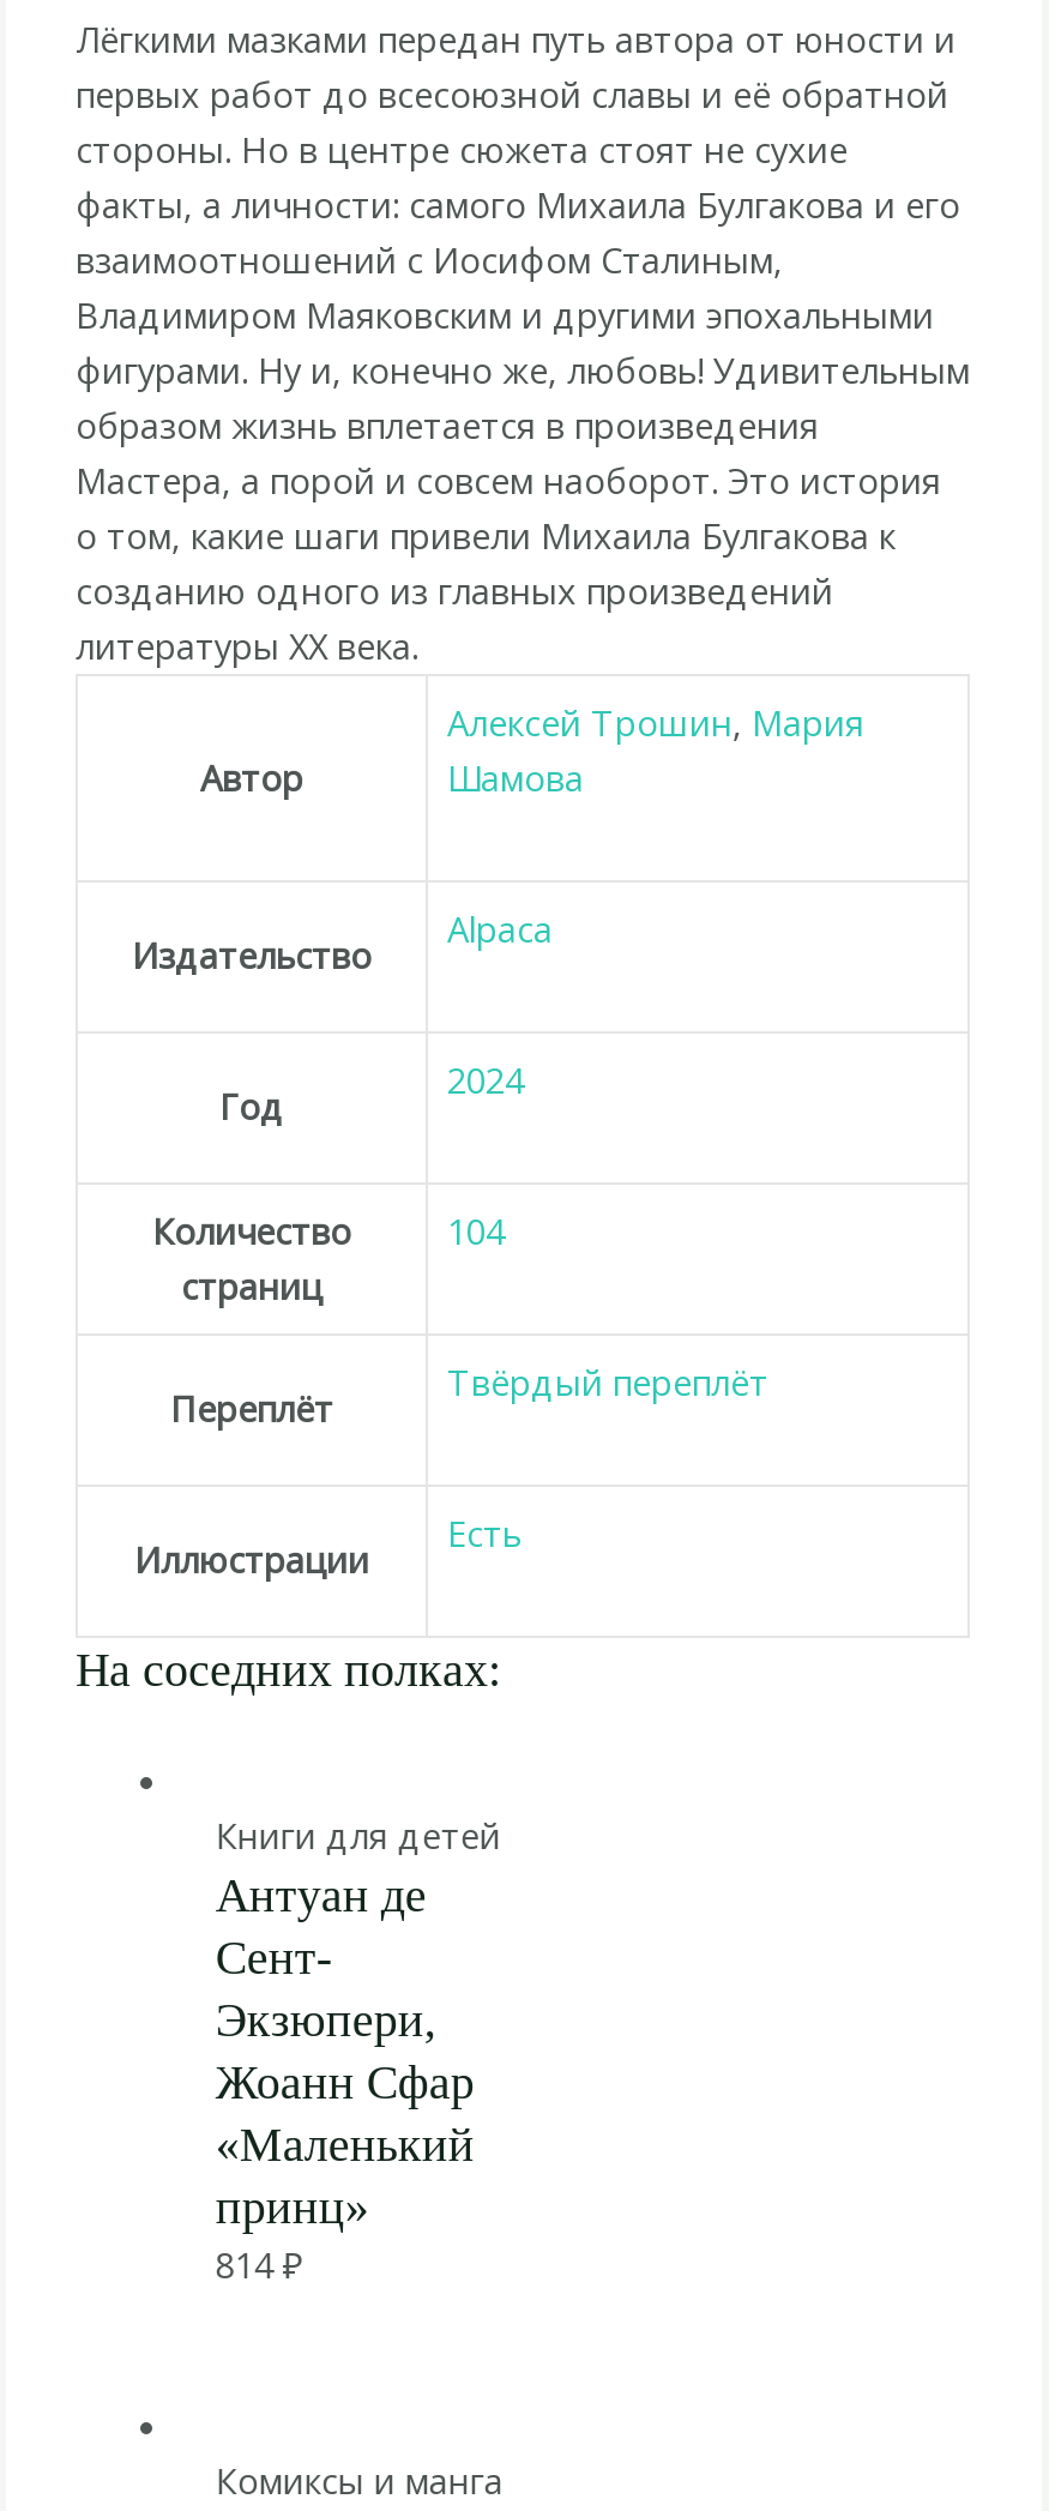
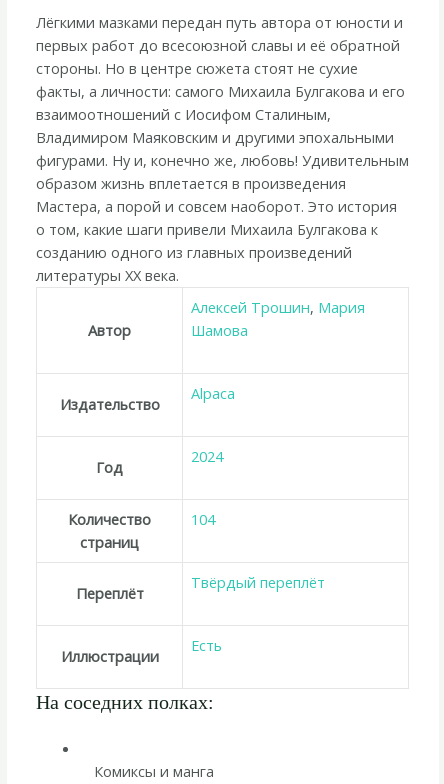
[216,1811,501,2288] Книги для детей | Антуан де | Сент- | Экзюпери, | Жоанн Сфар | «Маленький | принц» | 814 ₽ -> none

